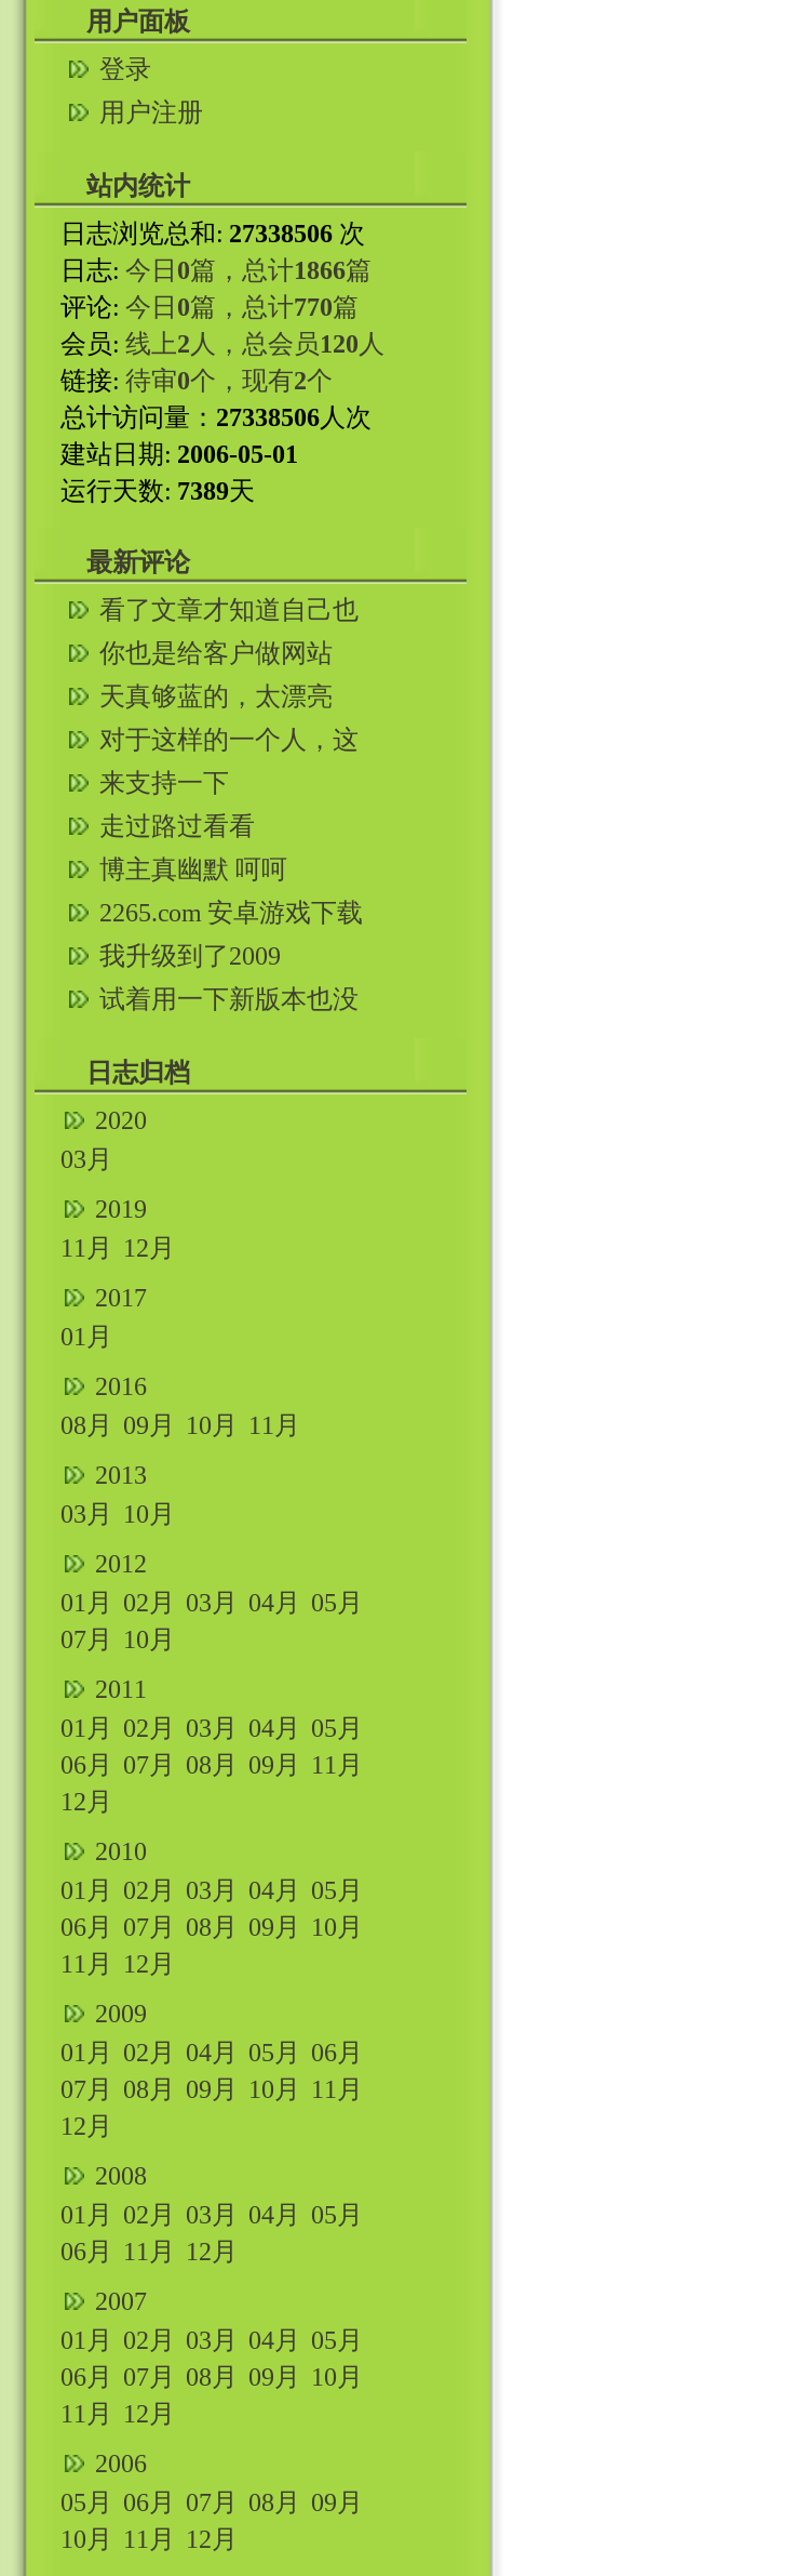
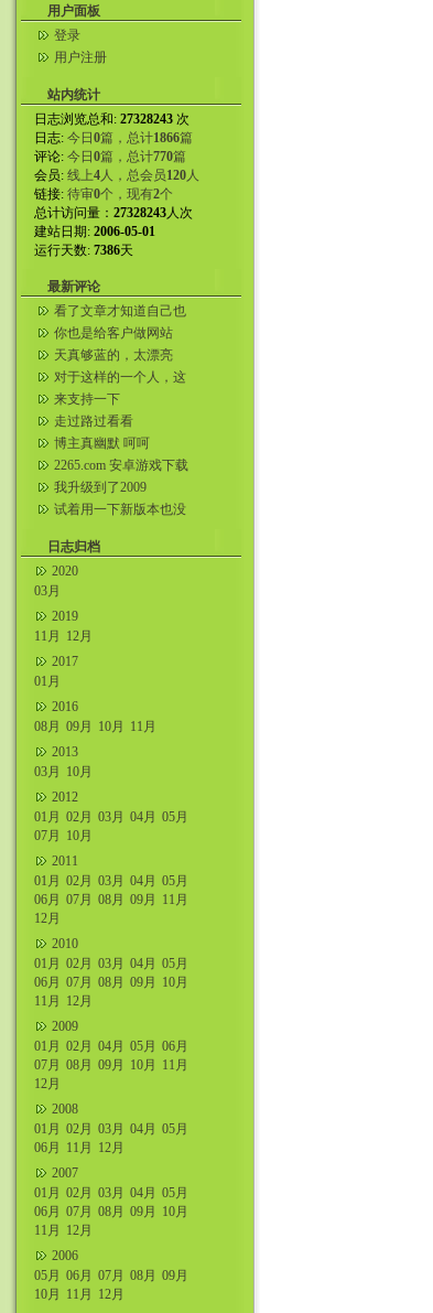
[60,218,365,249] 日志浏览总和: 27338506次 -> [34,111,190,127] 日志浏览总和: 27328243次
[60,329,384,359] 会员:线上2人，总会员120人 -> [34,168,199,183] 会员:线上4人，总会员120人
[60,402,372,433] 总计访问量：27338506人次 -> [34,205,193,220] 总计访问量：27328243人次
[60,476,255,506] 运行天数: 7389天 -> [34,243,133,258] 运行天数: 7386天

